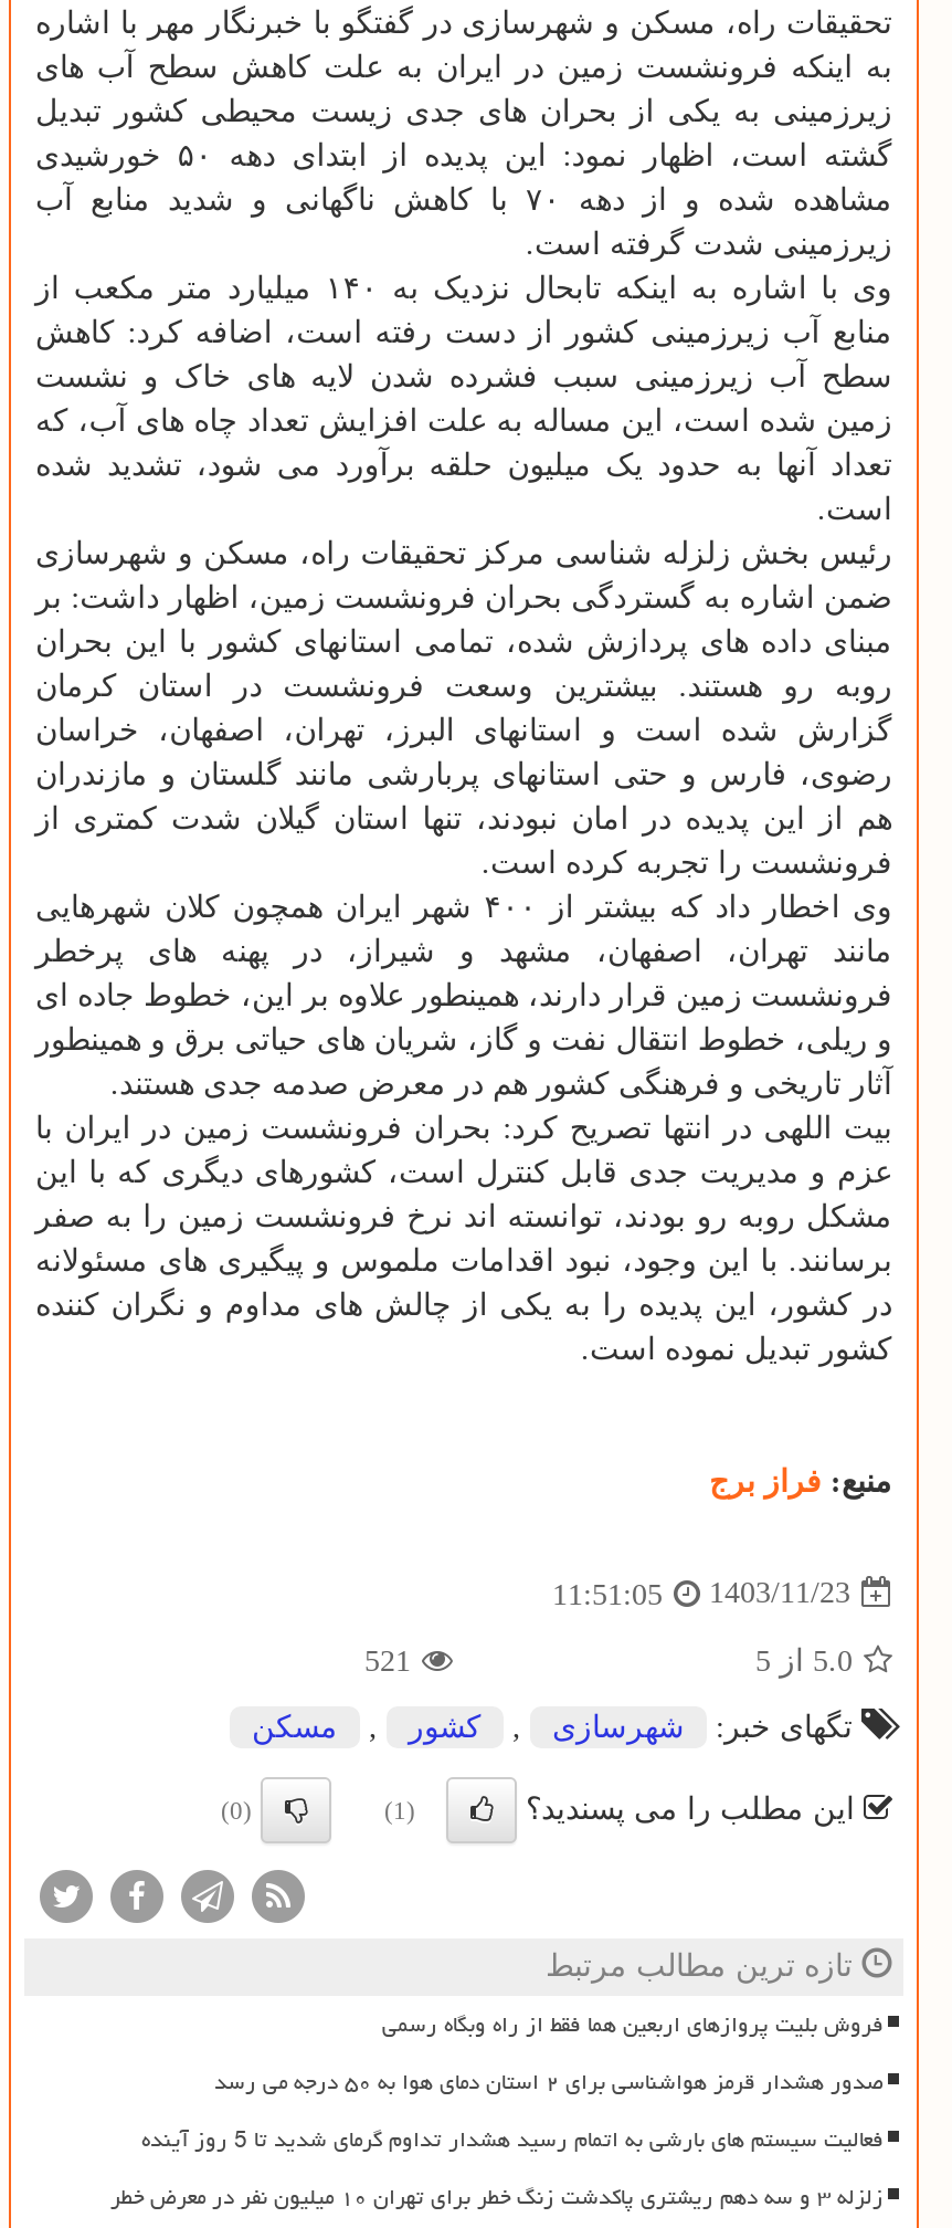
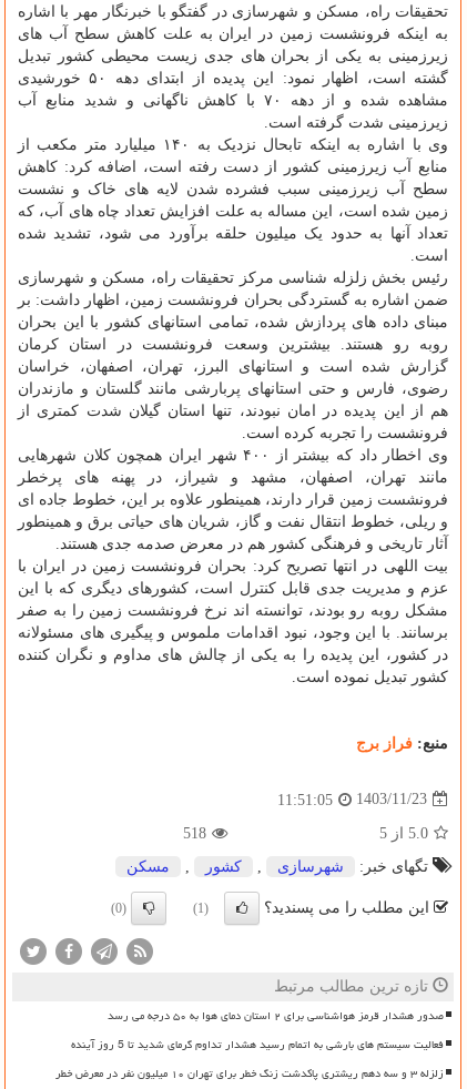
[364,1645,411,1678] 521 -> [183,825,206,842] 518
[382,2003,884,2047] فروش بلیت پروازهای اربعین هما فقط از راه وبگاه رسمی -> none

